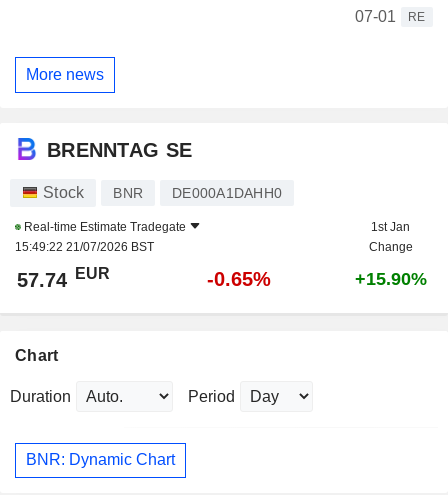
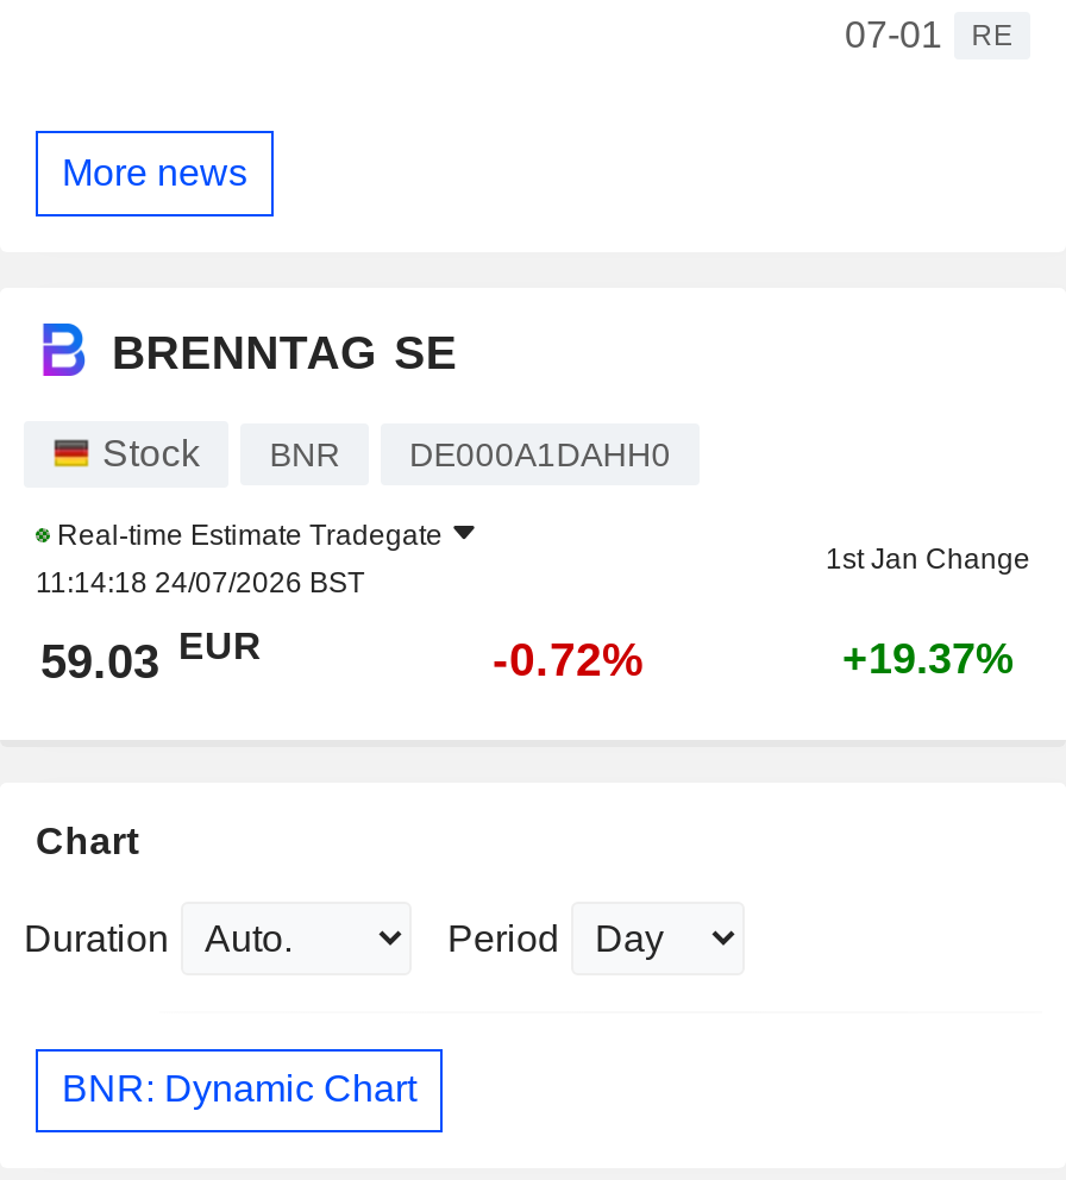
[15,240,154,254] 15:49:22 21/07/2026 BST -> [36,565,364,599] 11:14:18 24/07/2026 BST
[17,265,426,291] 57.74 EUR | -0.65% | +15.90% -> [40,626,1014,687] 59.03 EUR | -0.72% | +19.37%

